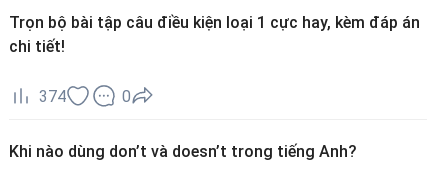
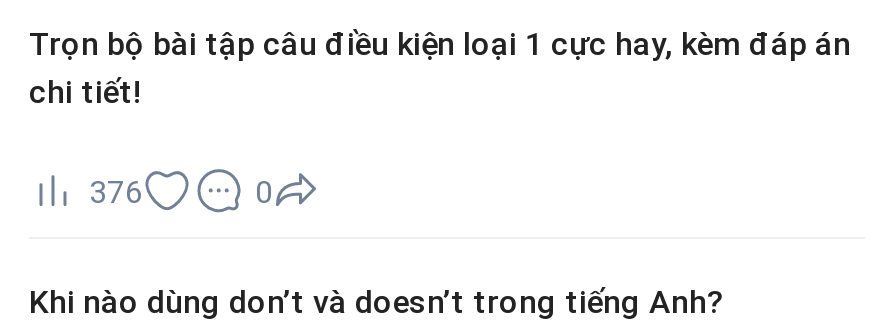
[35,87,66,106] 374 -> [81,173,143,211] 376

